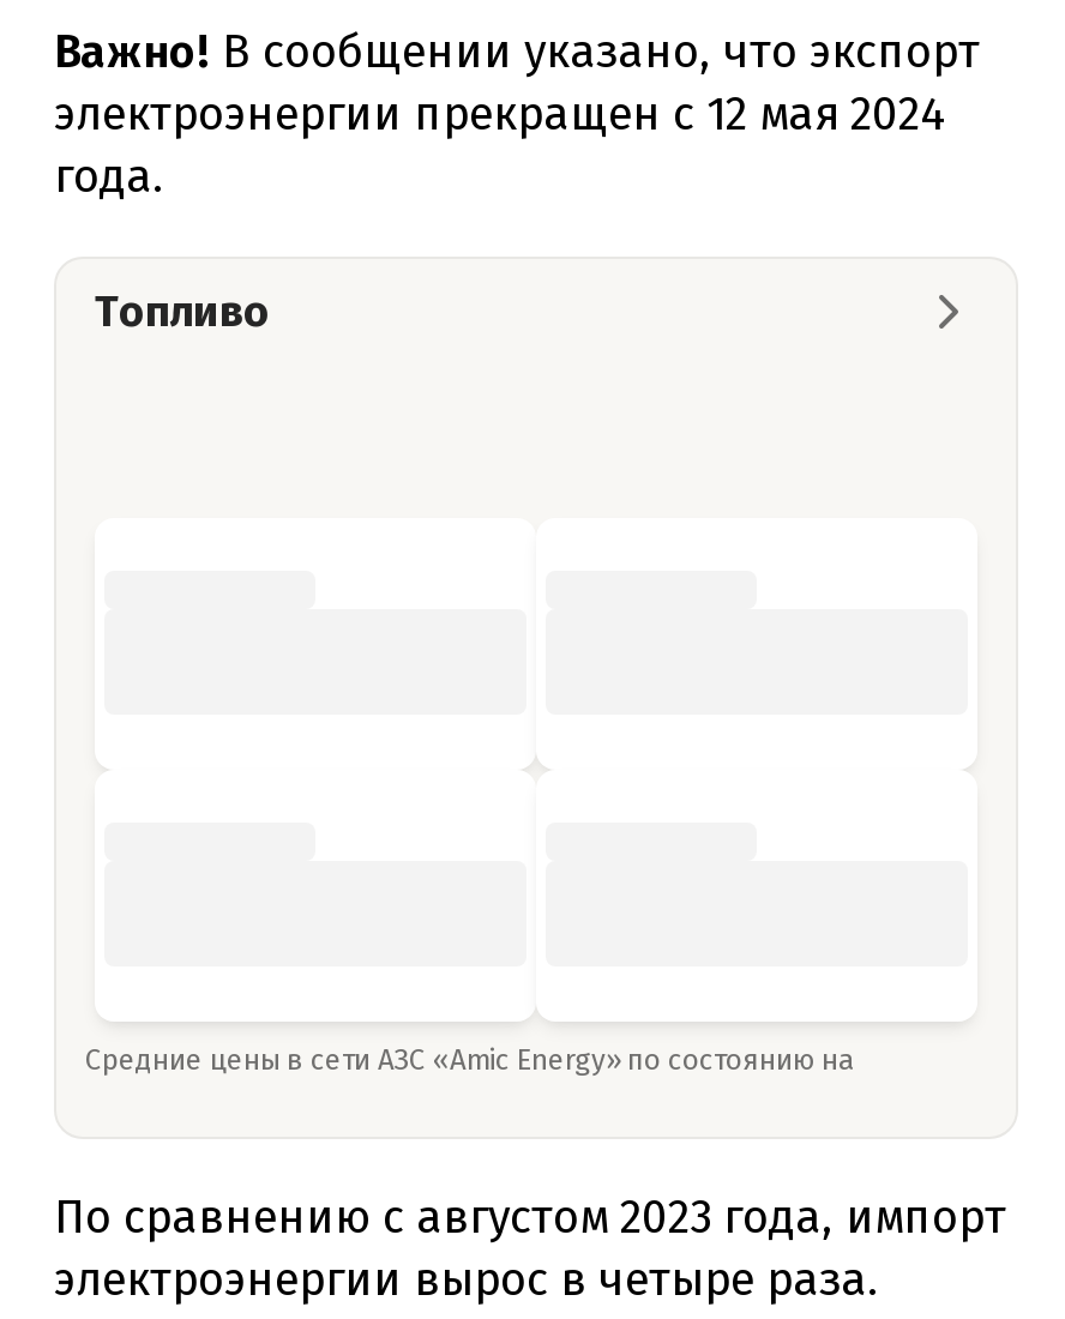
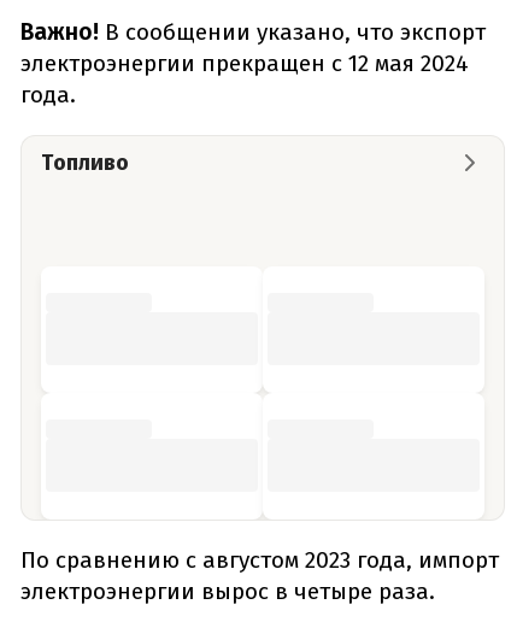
[85,1042,862,1076] Средние цены в сети АЗС «Amic Energy» по состоянию на -> none

